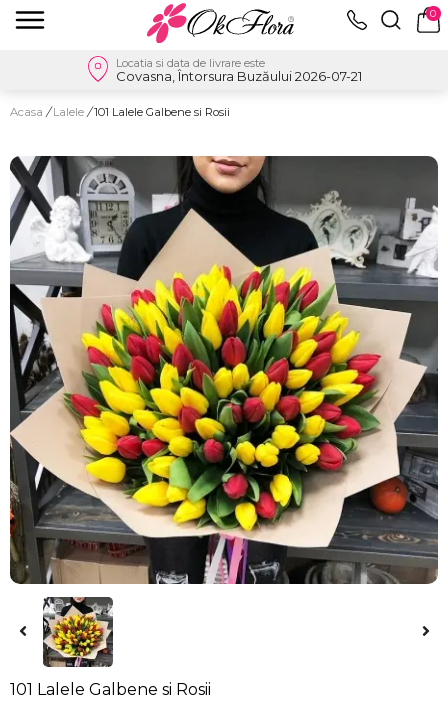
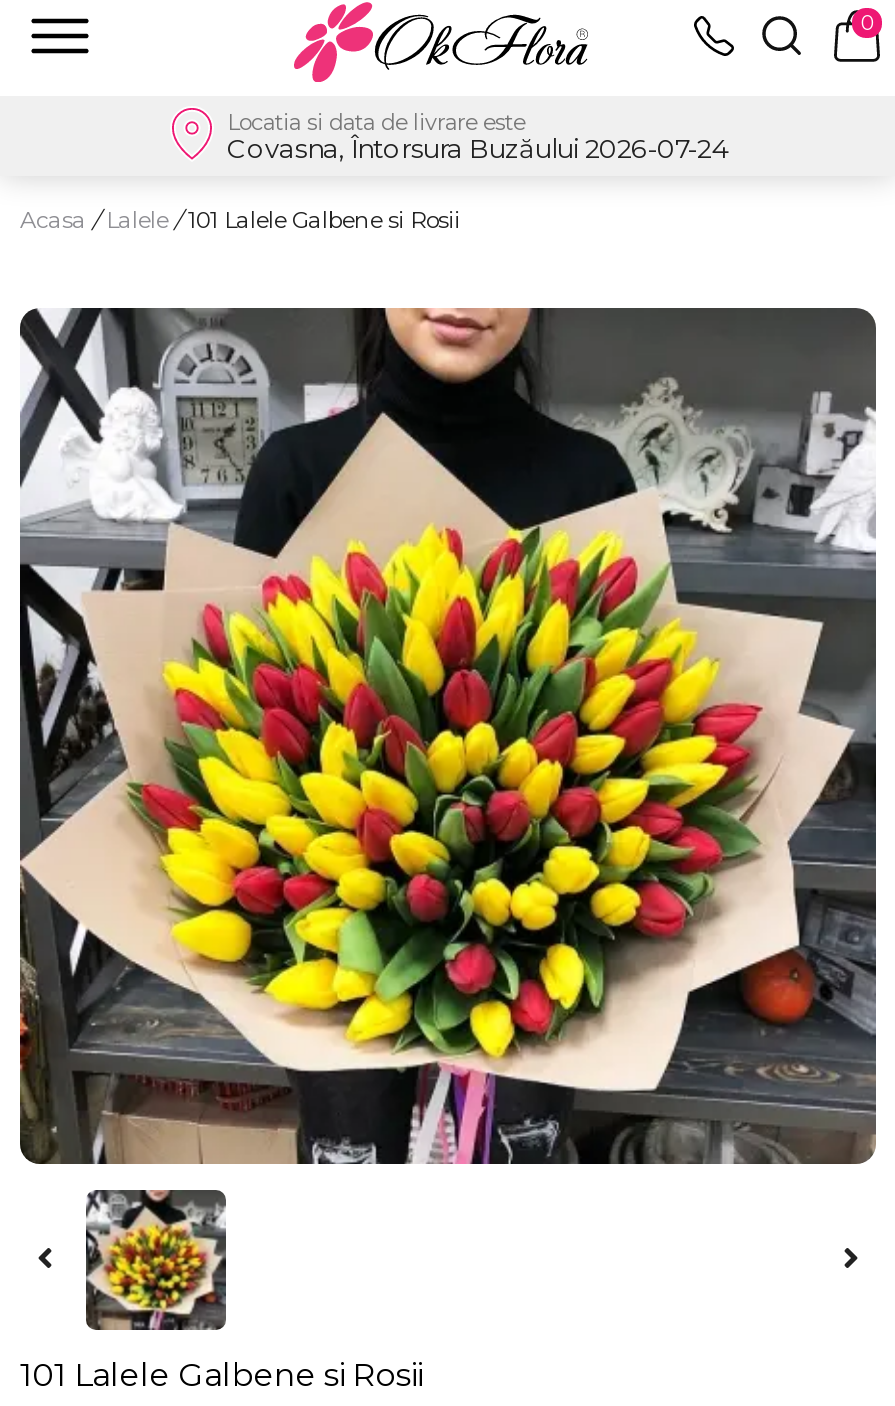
[115,68,361,84] Covasna, Întorsura Buzăului 2026-07-21 -> [227,131,727,163] Covasna, Întorsura Buzăului 2026-07-24

